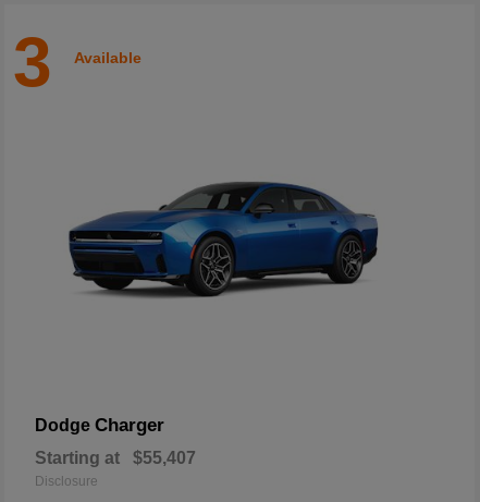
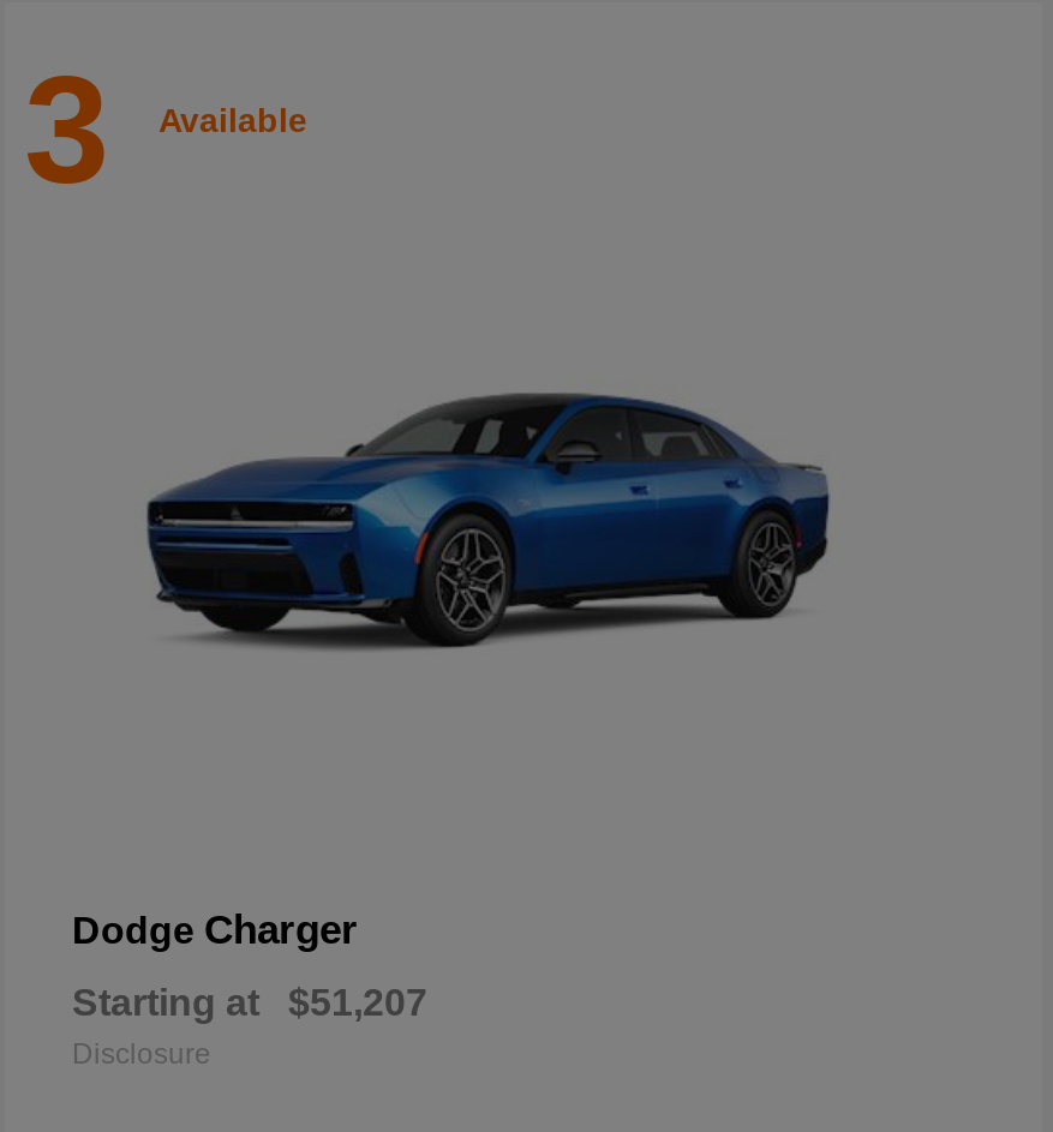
[35,449,196,467] Starting at $55,407 -> [72,982,427,1023] Starting at $51,207

